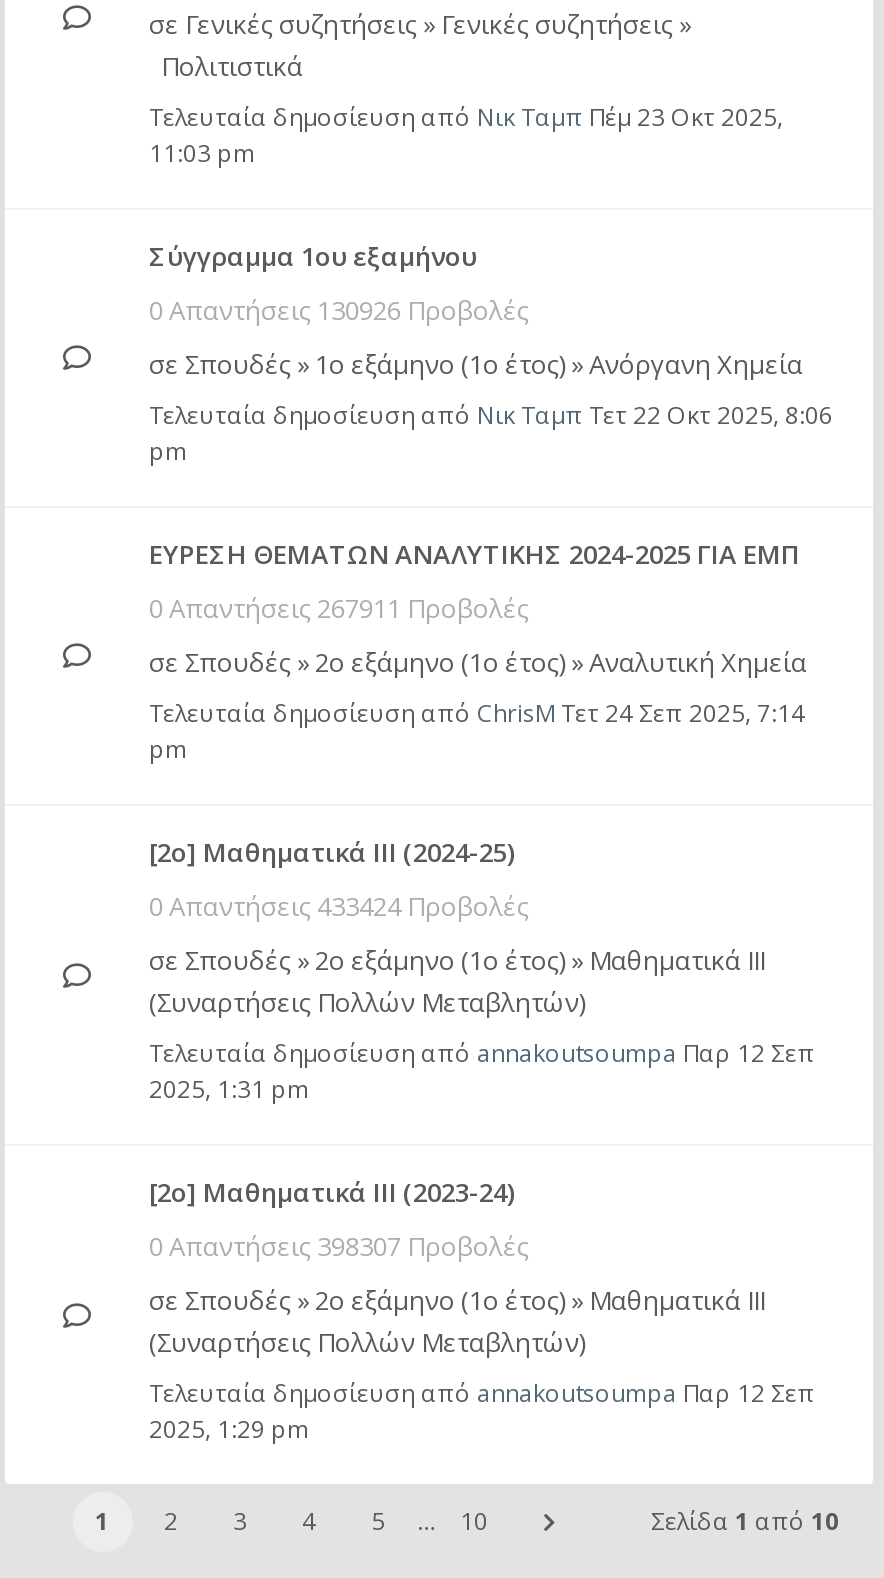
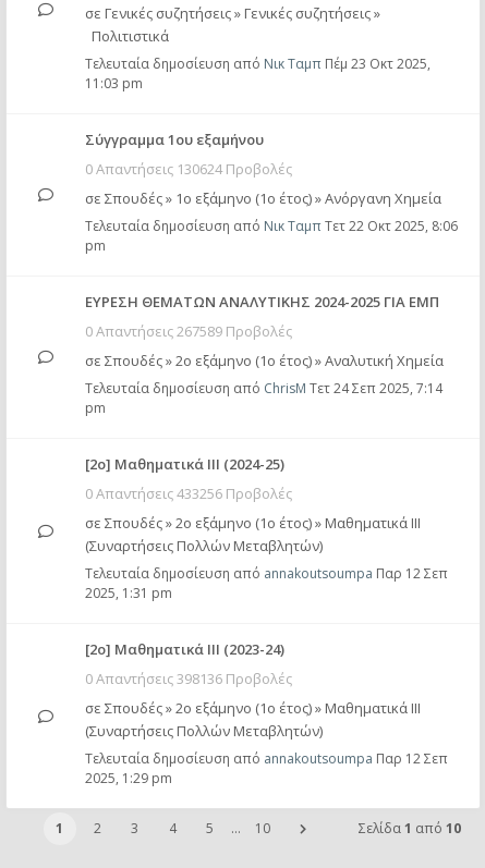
[149,292,529,328] 0 Απαντήσεις 130926 Προβολές -> [85,159,292,179] 0 Απαντήσεις 130624 Προβολές
[149,590,529,626] 0 Απαντήσεις 267911 Προβολές -> [85,321,292,341] 0 Απαντήσεις 267589 Προβολές
[149,888,529,924] 0 Απαντήσεις 433424 Προβολές -> [85,484,292,503] 0 Απαντήσεις 433256 Προβολές
[149,1228,529,1264] 0 Απαντήσεις 398307 Προβολές -> [85,669,292,688] 0 Απαντήσεις 398136 Προβολές

